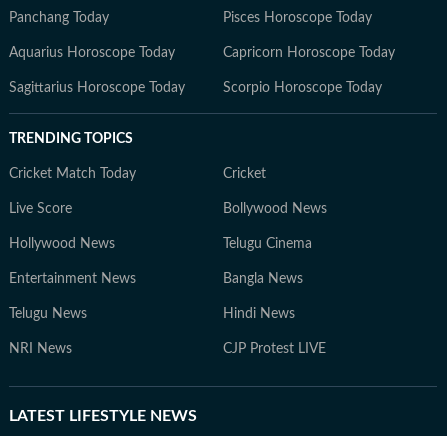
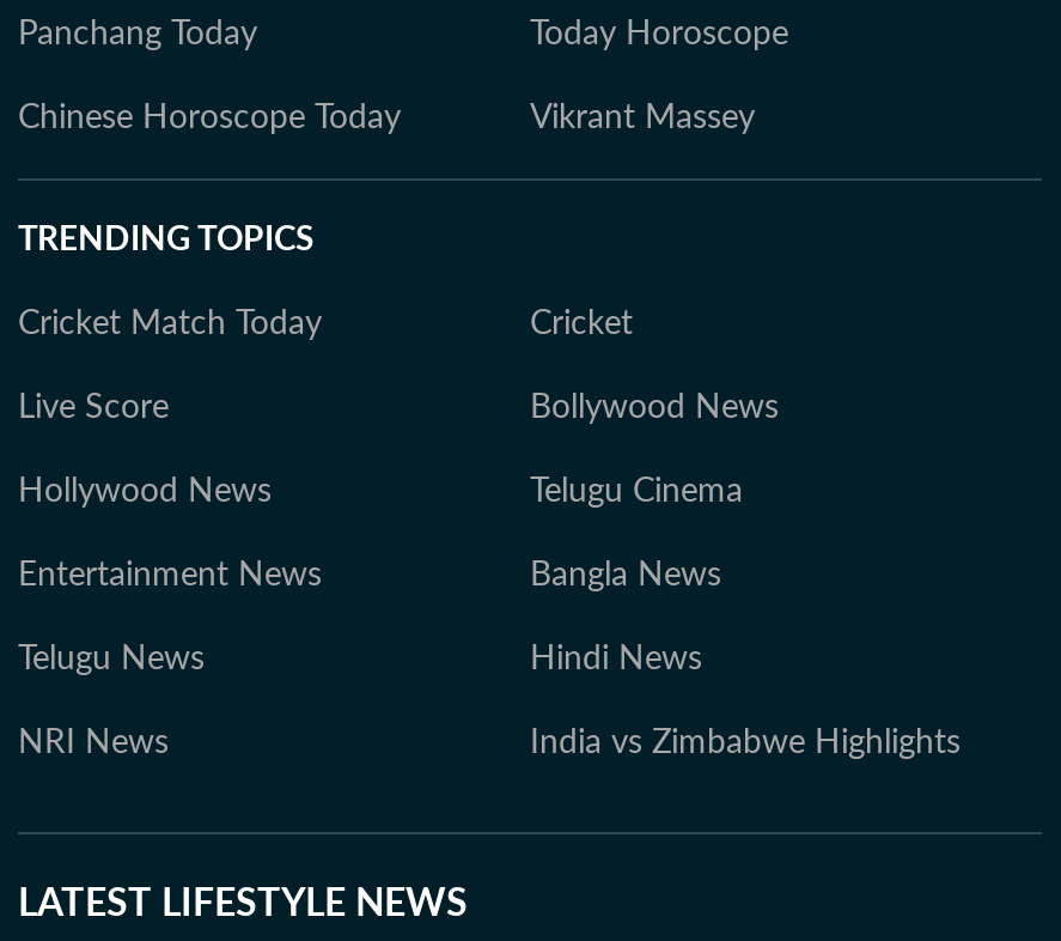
[9,11,395,95] Pisces Horoscope Today | Aquarius Horoscope Today | Capricorn Horoscope Today | Sagittarius Horoscope Today | Scorpio Horoscope Today -> [18,18,788,136] Today Horoscope | Chinese Horoscope Today | Vikrant Massey
[223,342,326,356] CJP Protest LIVE -> [530,727,961,760] India vs Zimbabwe Highlights

